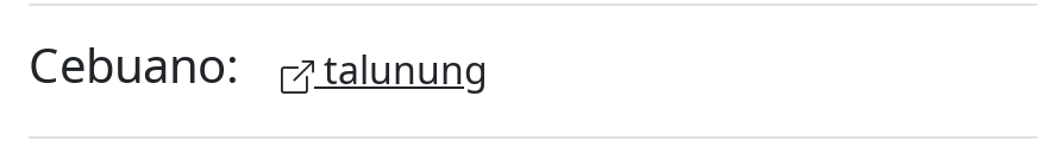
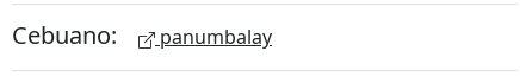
[314,44,488,96] talunung -> [155,24,272,50] panumbalay

